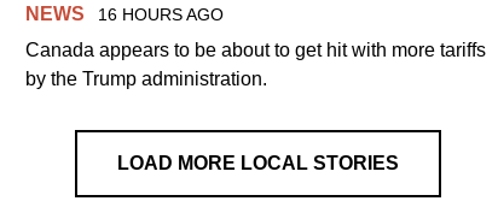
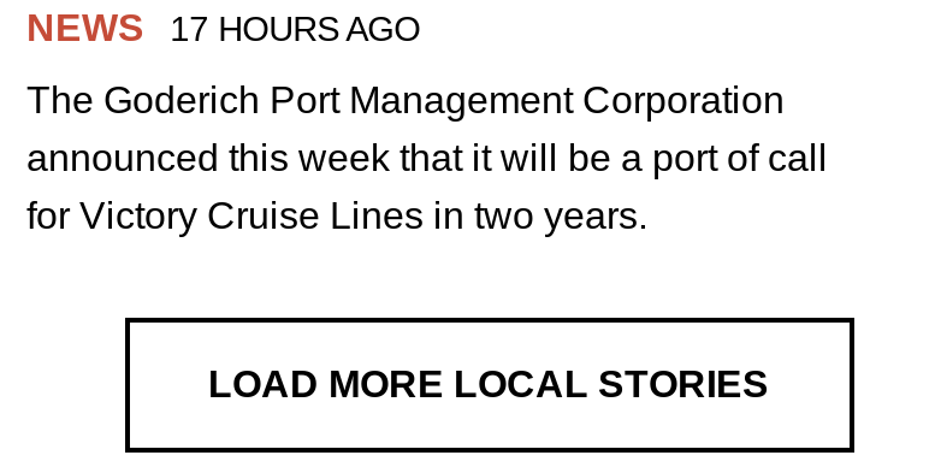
[25,3,223,23] NEWS 16 HOURS AGO -> [26,6,420,47] NEWS 17 HOURS AGO
[25,40,486,89] Canada appears to be about to get hit with more tariffs | by the Trump administration. -> [26,80,828,236] The Goderich Port Management Corporation | announced this week that it will be a port of call | for Victory Cruise Lines in two years.

